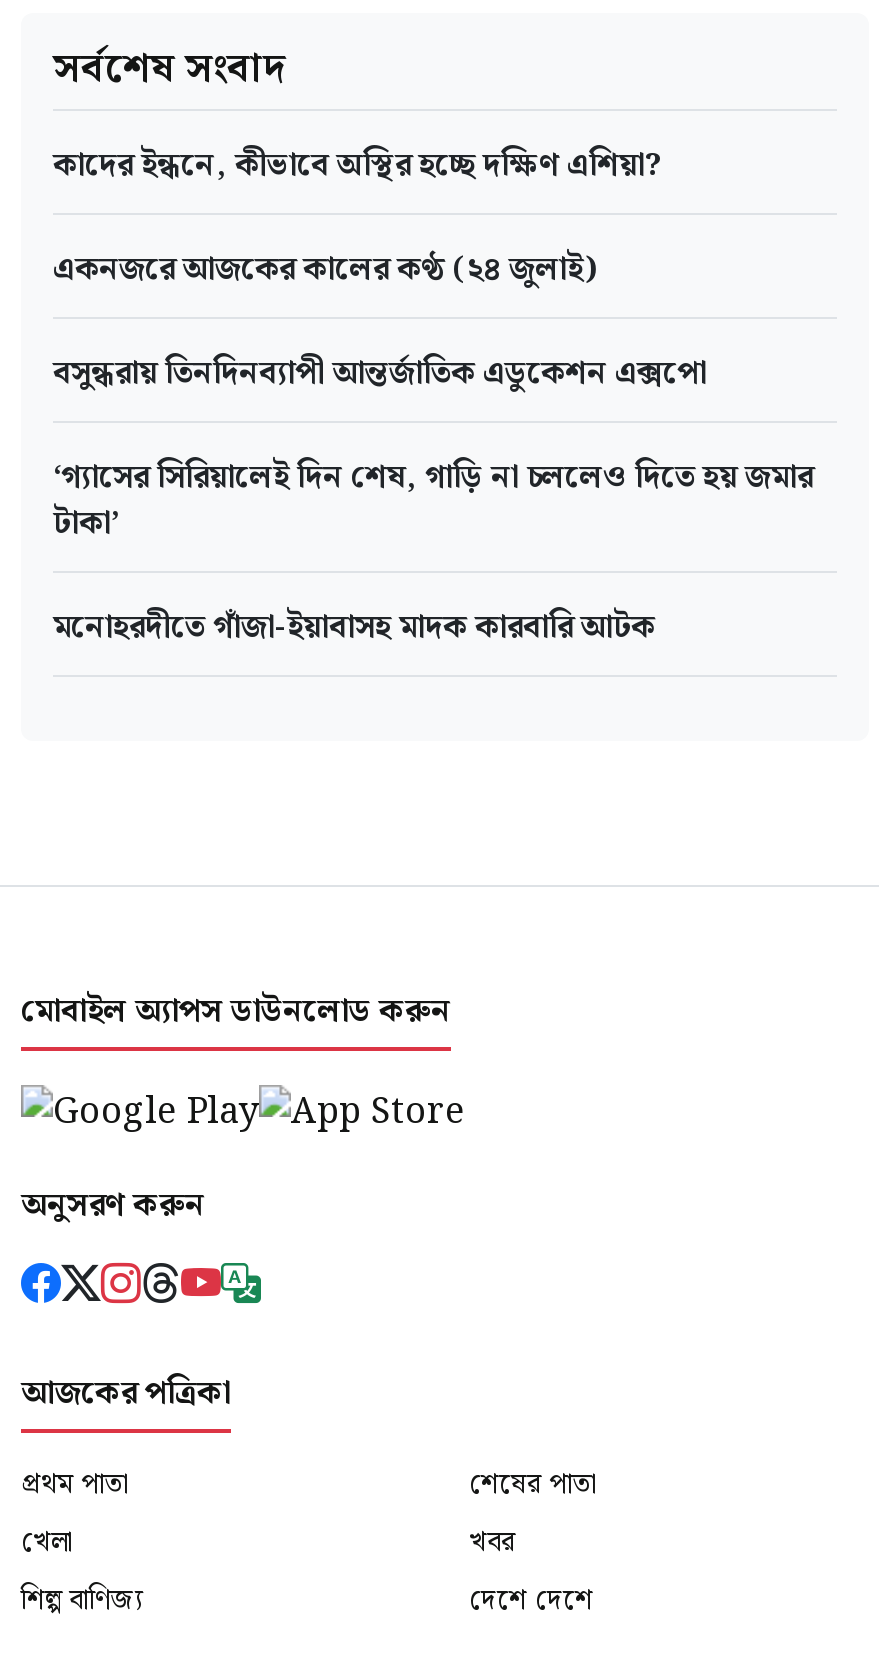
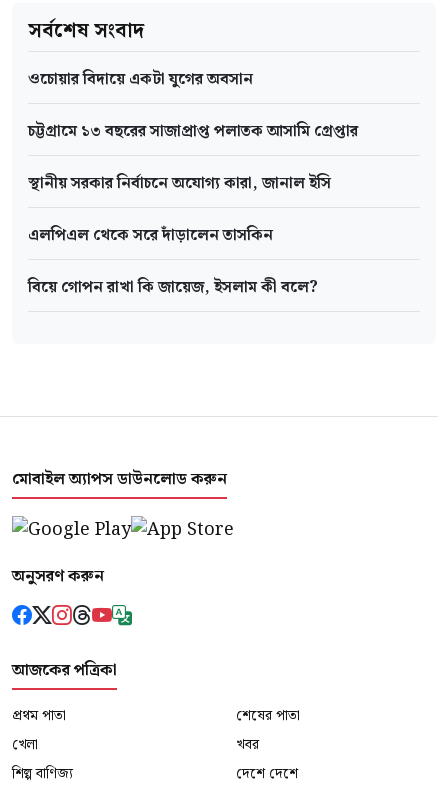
[53,141,663,191] কাদের ইন্ধনে, কীভাবে অস্থির হচ্ছে দক্ষিণ এশিয়া? -> [28,67,253,92] ওচোয়ার বিদায়ে একটা যুগের অবসান
[53,245,597,295] একনজরে আজকের কালের কণ্ঠ (২৪ জুলাই) -> [28,119,358,144] চট্টগ্রামে ১৩ বছরের সাজাপ্রাপ্ত পলাতক আসামি গ্রেপ্তার
[53,349,707,399] বসুন্ধরায় তিনদিনব্যাপী আন্তর্জাতিক এডুকেশন এক্সপো -> [28,171,331,196] স্থানীয় সরকার নির্বাচনে অযোগ্য কারা, জানাল ইসি
[53,453,813,549] ‘গ্যাসের সিরিয়ালেই দিন শেষ, গাড়ি না চললেও দিতে হয় জমার | টাকা’ -> [28,223,273,248] এলপিএল থেকে সরে দাঁড়ালেন তাসকিন
[53,603,655,653] মনোহরদীতে গাঁজা-ইয়াবাসহ মাদক কারবারি আটক -> [28,275,318,300] বিয়ে গোপন রাখা কি জায়েজ, ইসলাম কী বলে?

